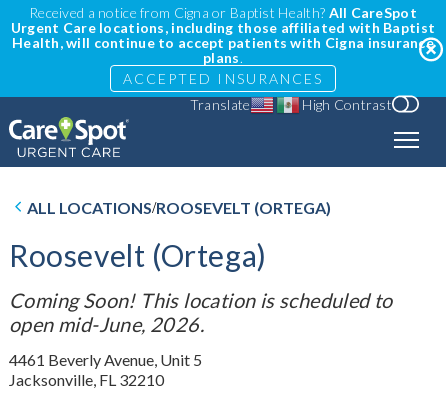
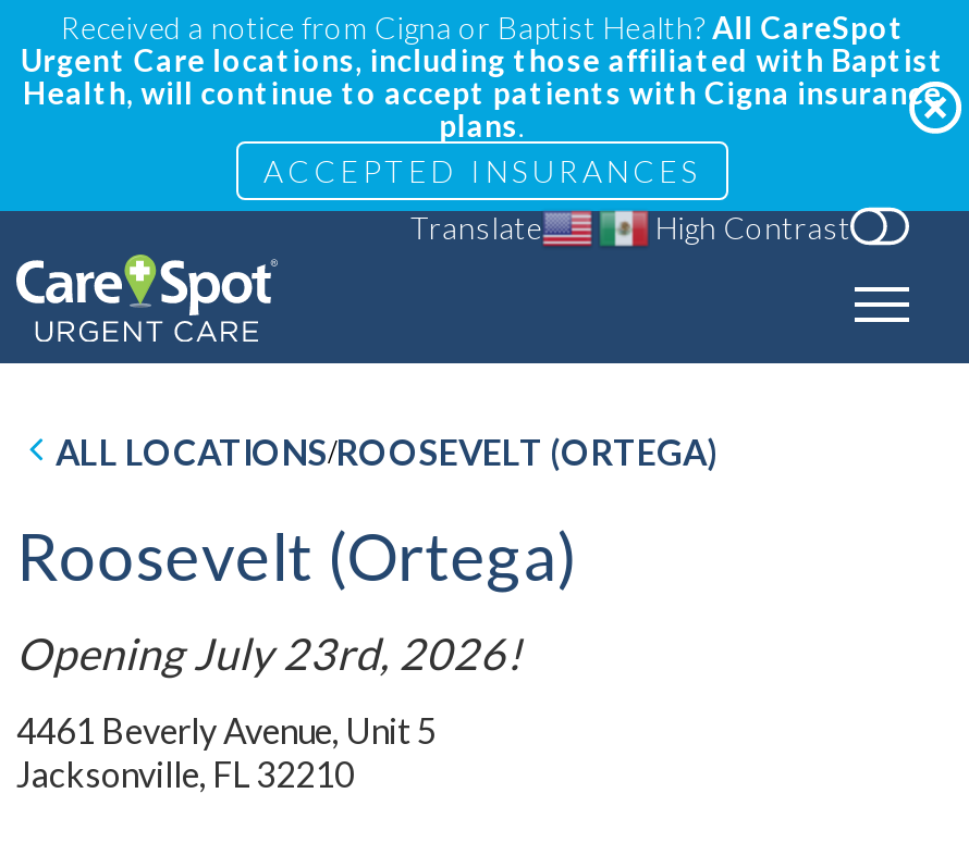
[9,288,393,336] Coming Soon! This location is scheduled to | open mid-June, 2026. -> [16,627,523,679] Opening July 23rd, 2026!

